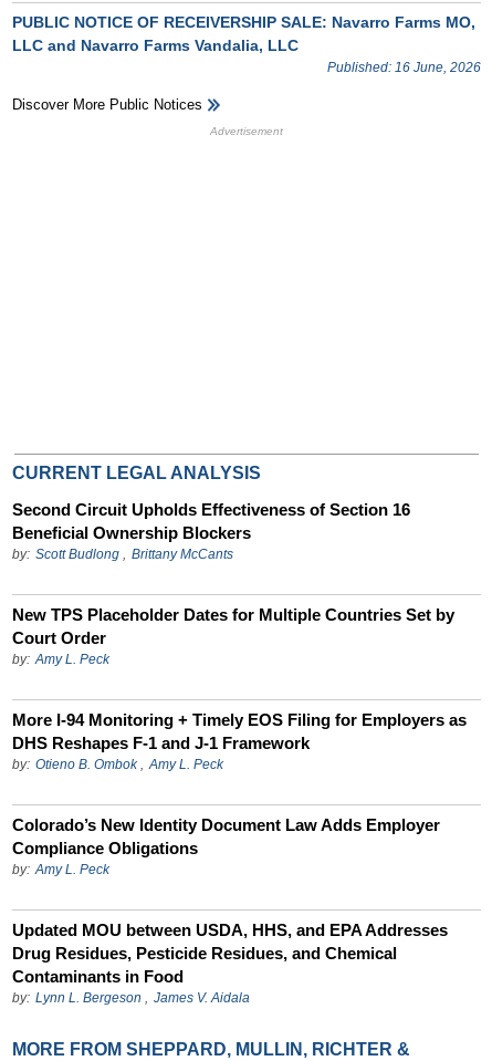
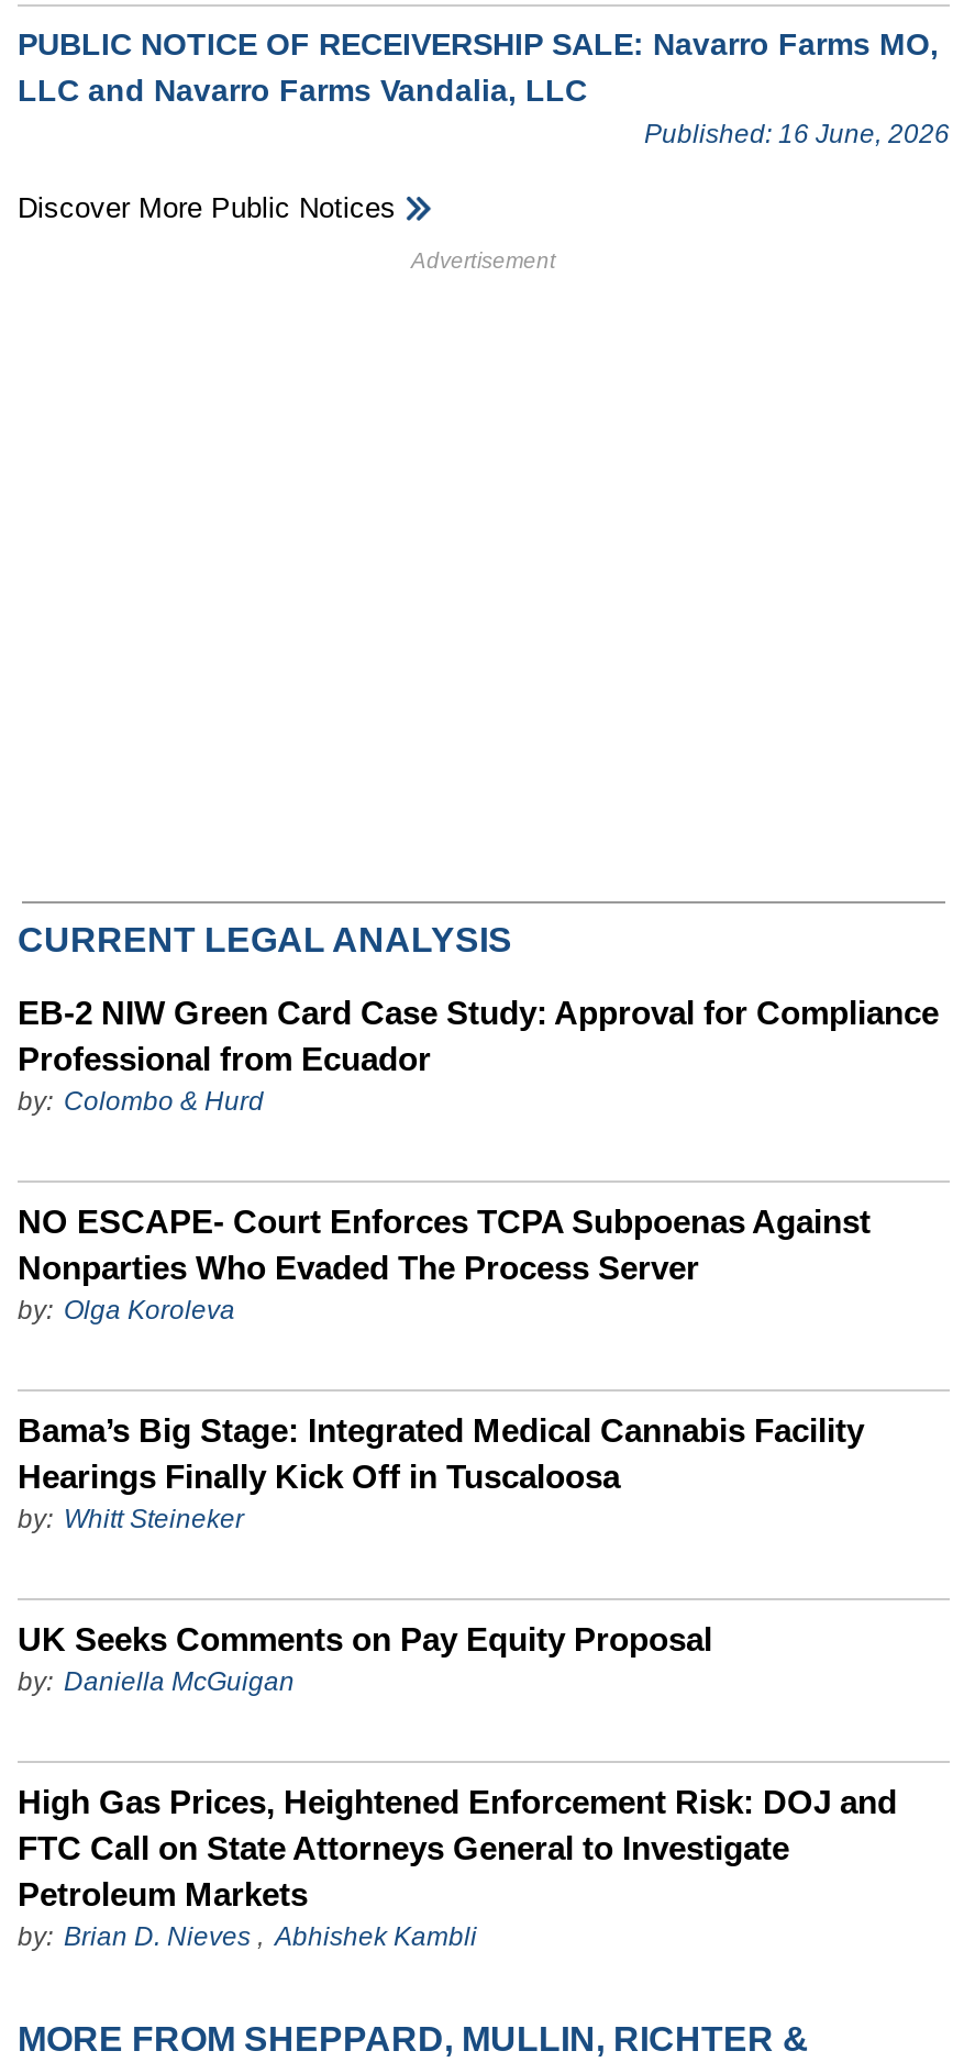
[12,500,410,562] Second Circuit Upholds Effectiveness of Section 16 | Beneficial Ownership Blockers | by: Scott Budlong, Brittany McCants -> [18,994,939,1117] EB-2 NIW Green Card Case Study: Approval for Compliance | Professional from Ecuador | by: Colombo & Hurd
[12,605,454,667] New TPS Placeholder Dates for Multiple Countries Set by | Court Order | by: Amy L. Peck -> [18,1202,871,1326] NO ESCAPE- Court Enforces TCPA Subpoenas Against | Nonparties Who Evaded The Process Server | by: Olga Koroleva
[12,710,467,772] More I-94 Monitoring + Timely EOS Filing for Employers as | DHS Reshapes F-1 and J-1 Framework | by: Otieno B. Ombok, Amy L. Peck -> [18,1411,864,1534] Bama’s Big Stage: Integrated Medical Cannabis Facility | Hearings Finally Kick Off in Tuscaloosa | by: Whitt Steineker
[12,815,440,877] Colorado’s New Identity Document Law Adds Employer | Compliance Obligations | by: Amy L. Peck -> [18,1620,712,1697] UK Seeks Comments on Pay Equity Proposal | by: Daniella McGuigan
[12,920,448,1006] Updated MOU between USDA, HHS, and EPA Addresses | Drug Residues, Pesticide Residues, and Chemical | Contaminants in Food | by: Lynn L. Bergeson, James V. Aidala -> [18,1783,897,1952] High Gas Prices, Heightened Enforcement Risk: DOJ and | FTC Call on State Attorneys General to Investigate | Petroleum Markets | by: Brian D. Nieves, Abhishek Kambli

